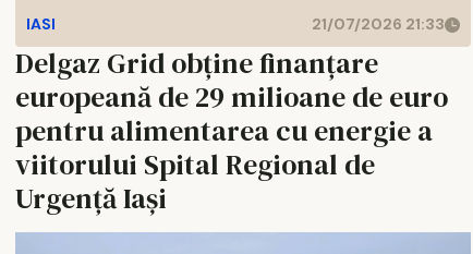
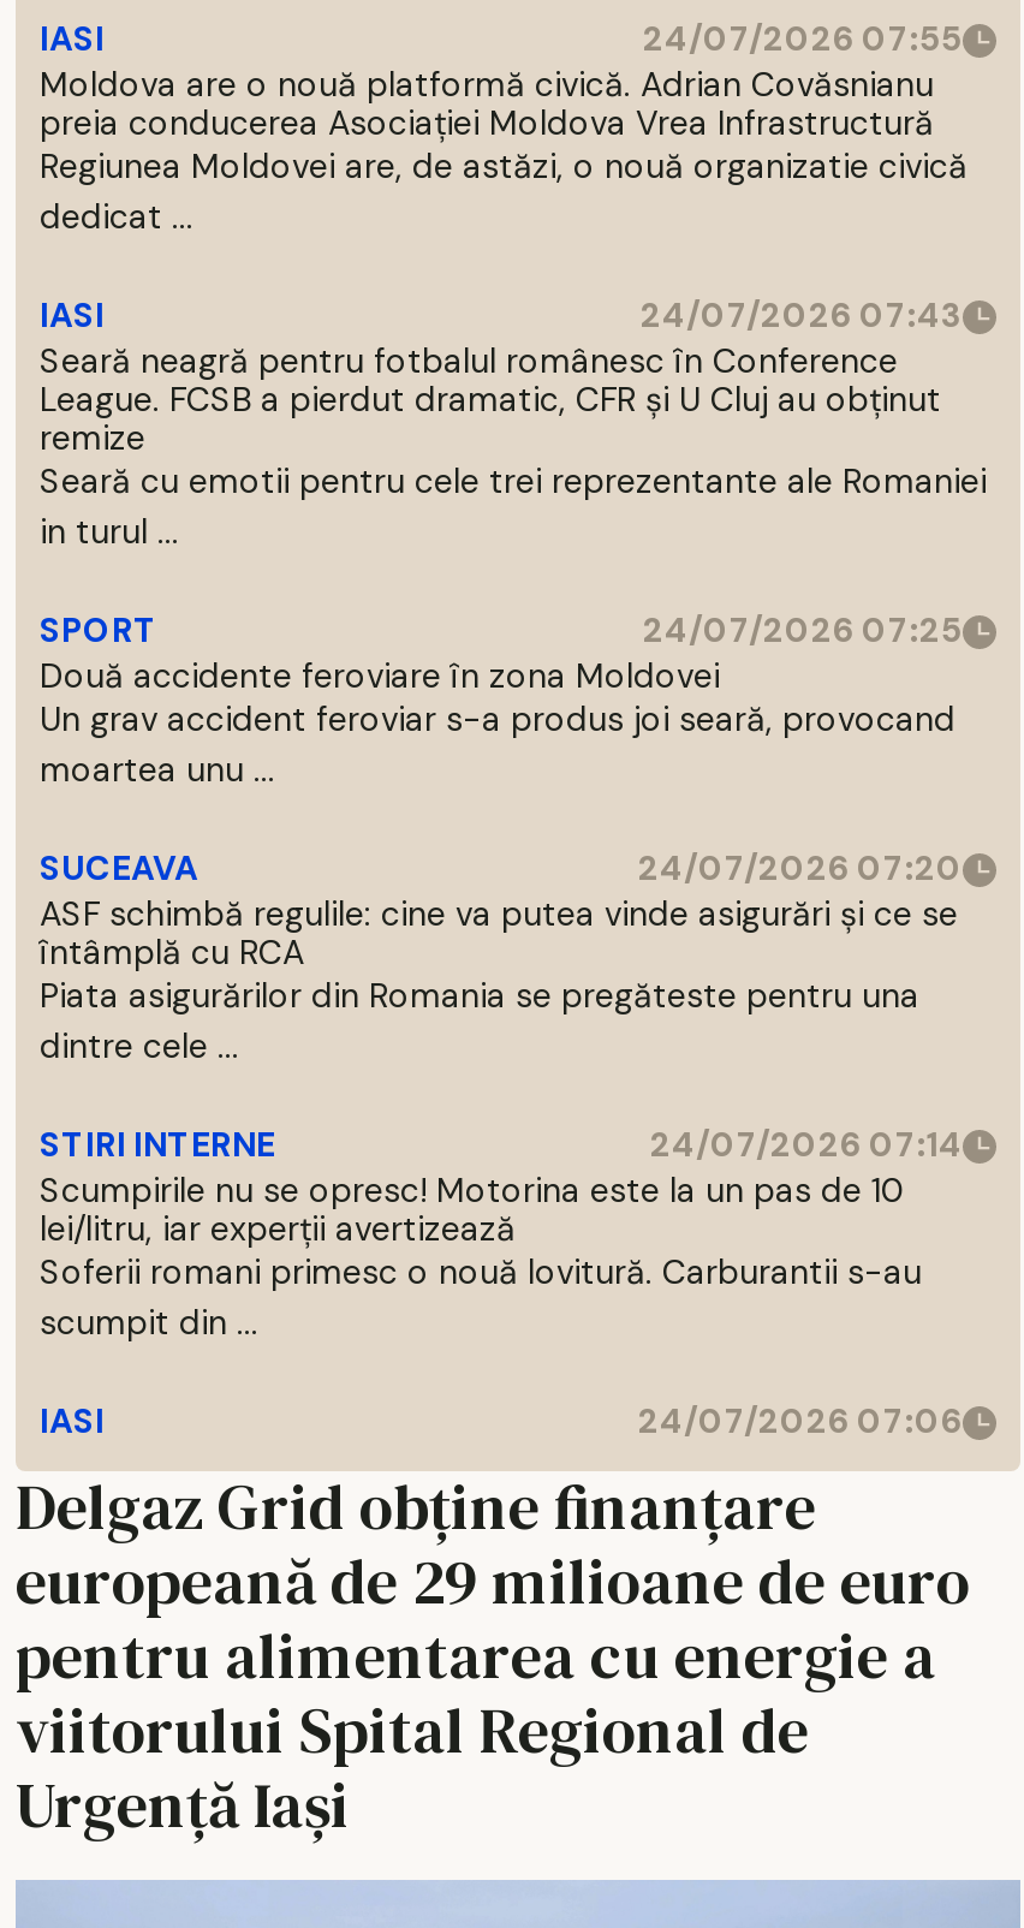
[312,14,445,34] 21/07/2026 21:33 -> [40,17,987,1442] 24/07/2026 07:55 | Moldova are o nouă platformă civică. Adrian Covăsnianu | preia conducerea Asociației Moldova Vrea Infrastructură | Regiunea Moldovei are, de astăzi, o nouă organizatie civică | dedicat ... | IASI | 24/07/2026 07:43 | Seară neagră pentru fotbalul românesc în Conference | League. FCSB a pierdut dramatic, CFR și U Cluj au obținut | remize | Seară cu emotii pentru cele trei reprezentante ale Romaniei | in turul ... | SPORT | 24/07/2026 07:25 | Două accidente feroviare în zona Moldovei | Un grav accident feroviar s-a produs joi seară, provocand | moartea unu ... | SUCEAVA | 24/07/2026 07:20 | ASF schimbă regulile: cine va putea vinde asigurări și ce se | întâmplă cu RCA | Piata asigurărilor din Romania se pregăteste pentru una | dintre cele ... | STIRI INTERNE | 24/07/2026 07:14 | Scumpirile nu se opresc! Motorina este la un pas de 10 | lei/litru, iar experții avertizează | Soferii romani primesc o nouă lovitură. Carburantii s-au | scumpit din ... | IASI | 24/07/2026 07:06

